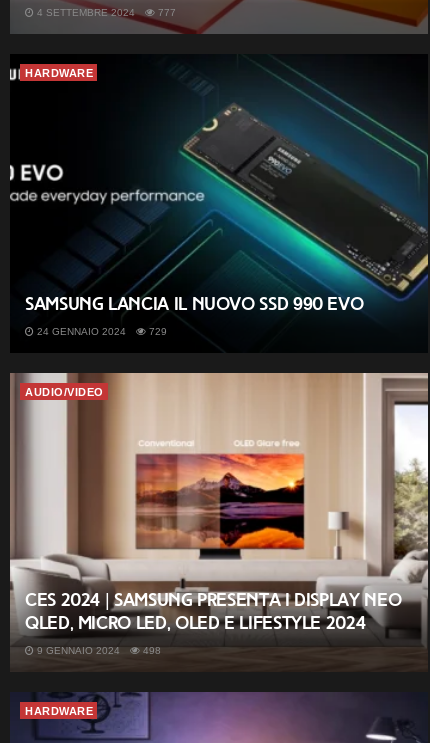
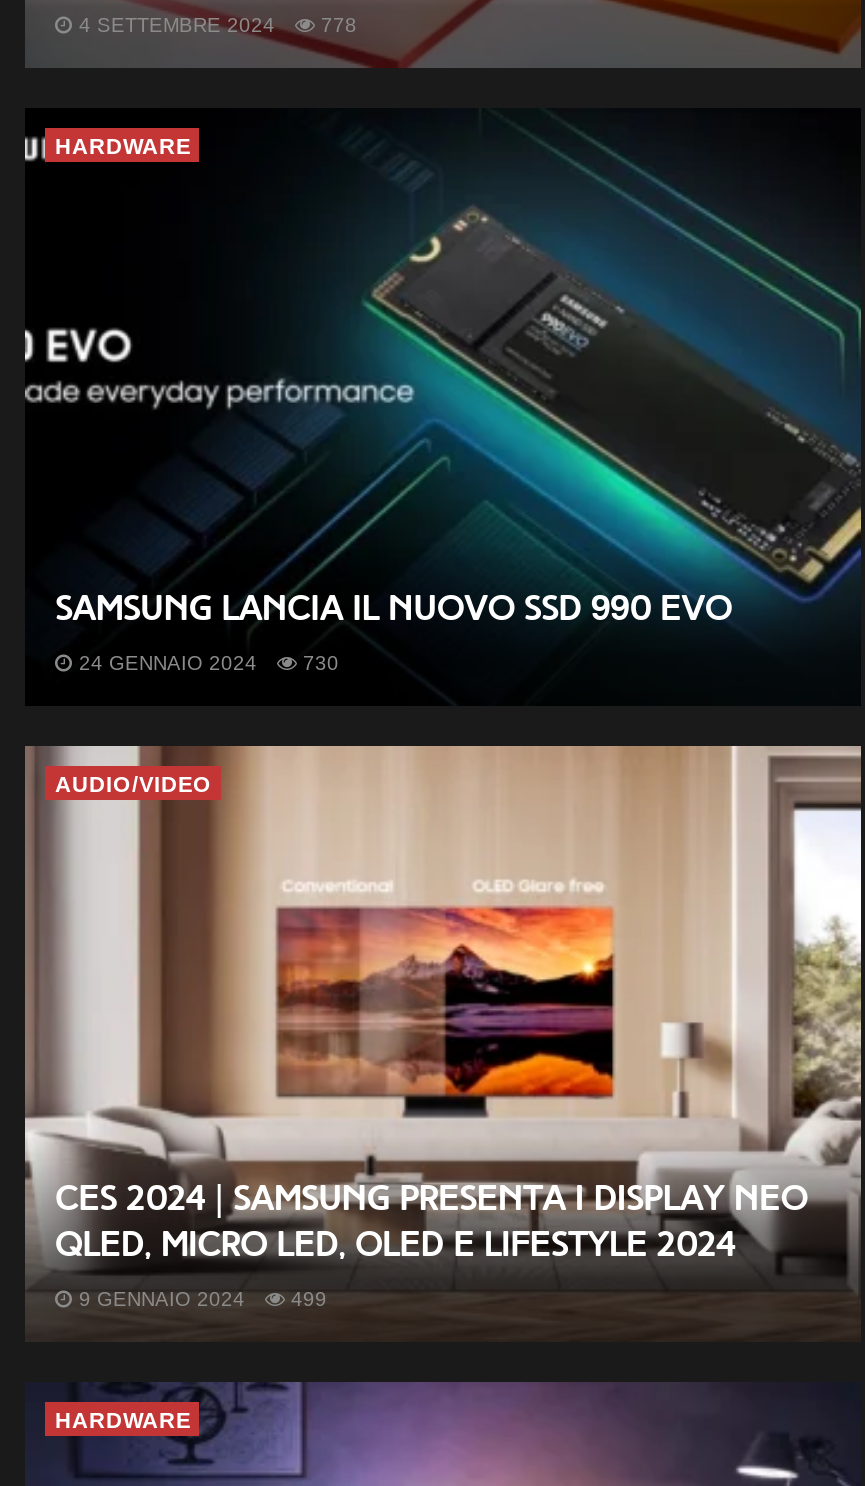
[34,7,176,18] 4 SETTEMBRE 2024 777 -> [73,14,357,36] 4 SETTEMBRE 2024 778
[34,326,167,337] 24 GENNAIO 2024 729 -> [73,652,339,674] 24 GENNAIO 2024 730
[34,645,161,656] 9 GENNAIO 2024 498 -> [73,1289,327,1311] 9 GENNAIO 2024 499

